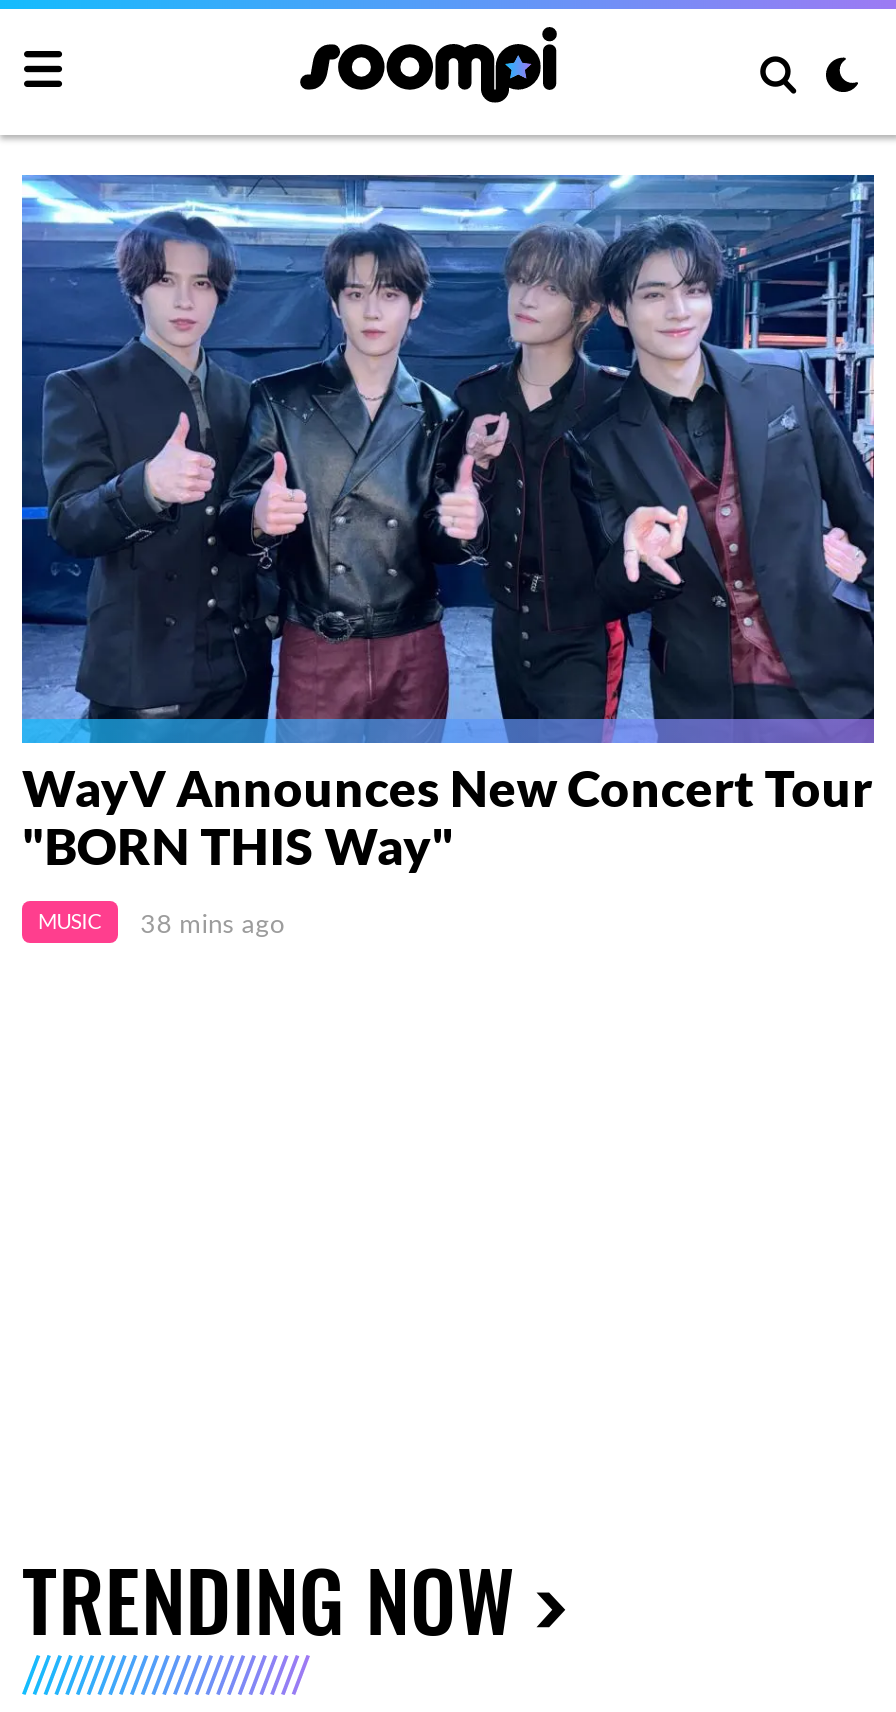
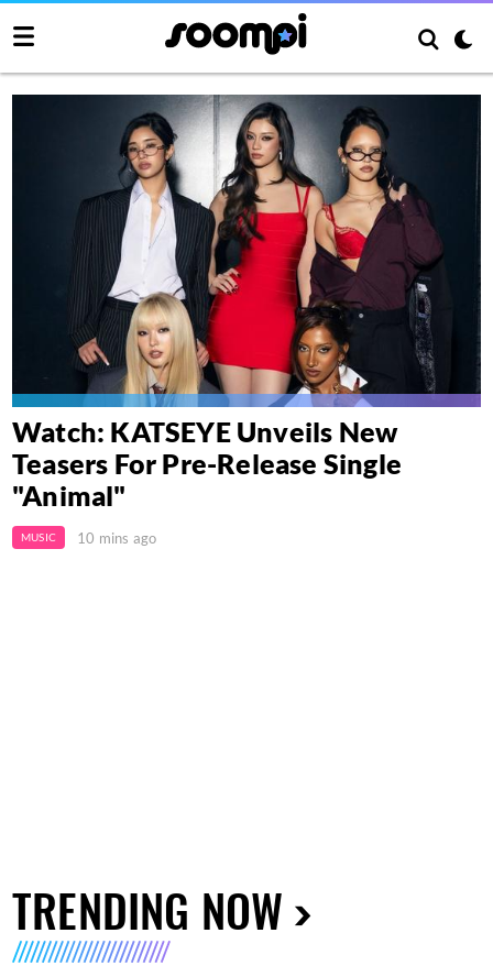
[20,173,876,874] [image] | WayV Announces New Concert Tour | "BORN THIS Way" -> [11,94,482,511] [image] | Watch: KATSEYE Unveils New | Teasers For Pre-Release Single | "Animal"
[38,906,284,938] MUSIC 38 mins ago -> [21,529,156,546] MUSIC 10 mins ago

